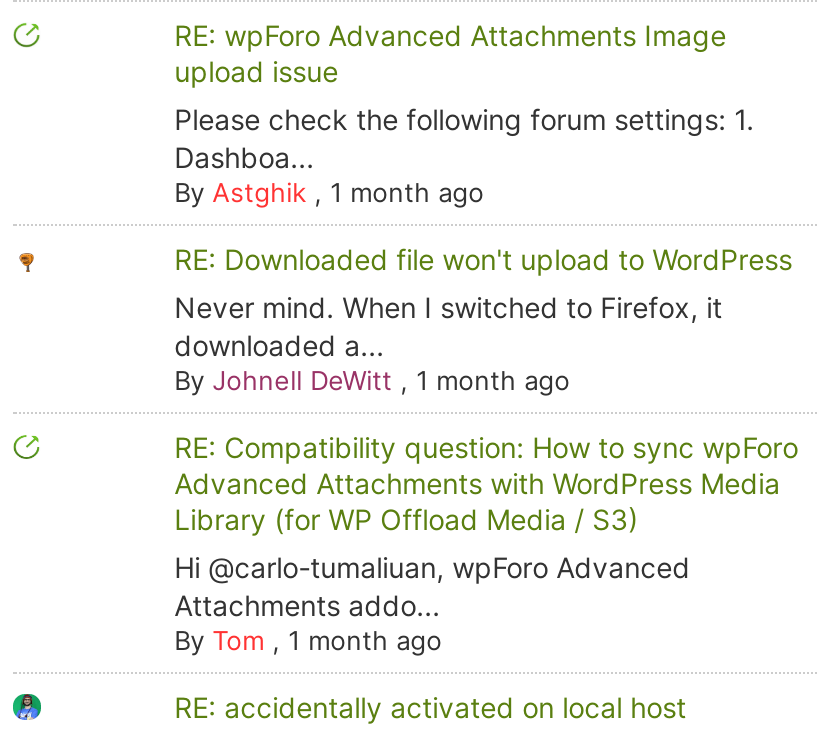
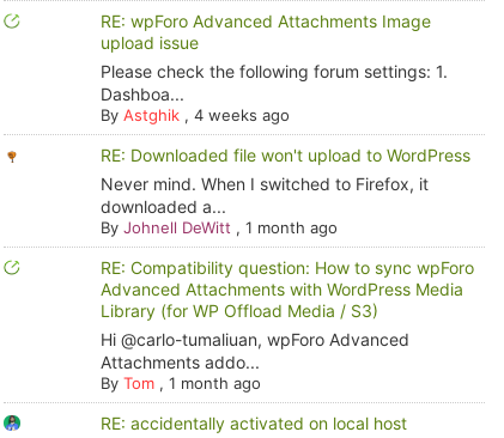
[174,176,484,208] By Astghik, 1 month ago -> [100,105,289,125] By Astghik, 4 weeks ago

